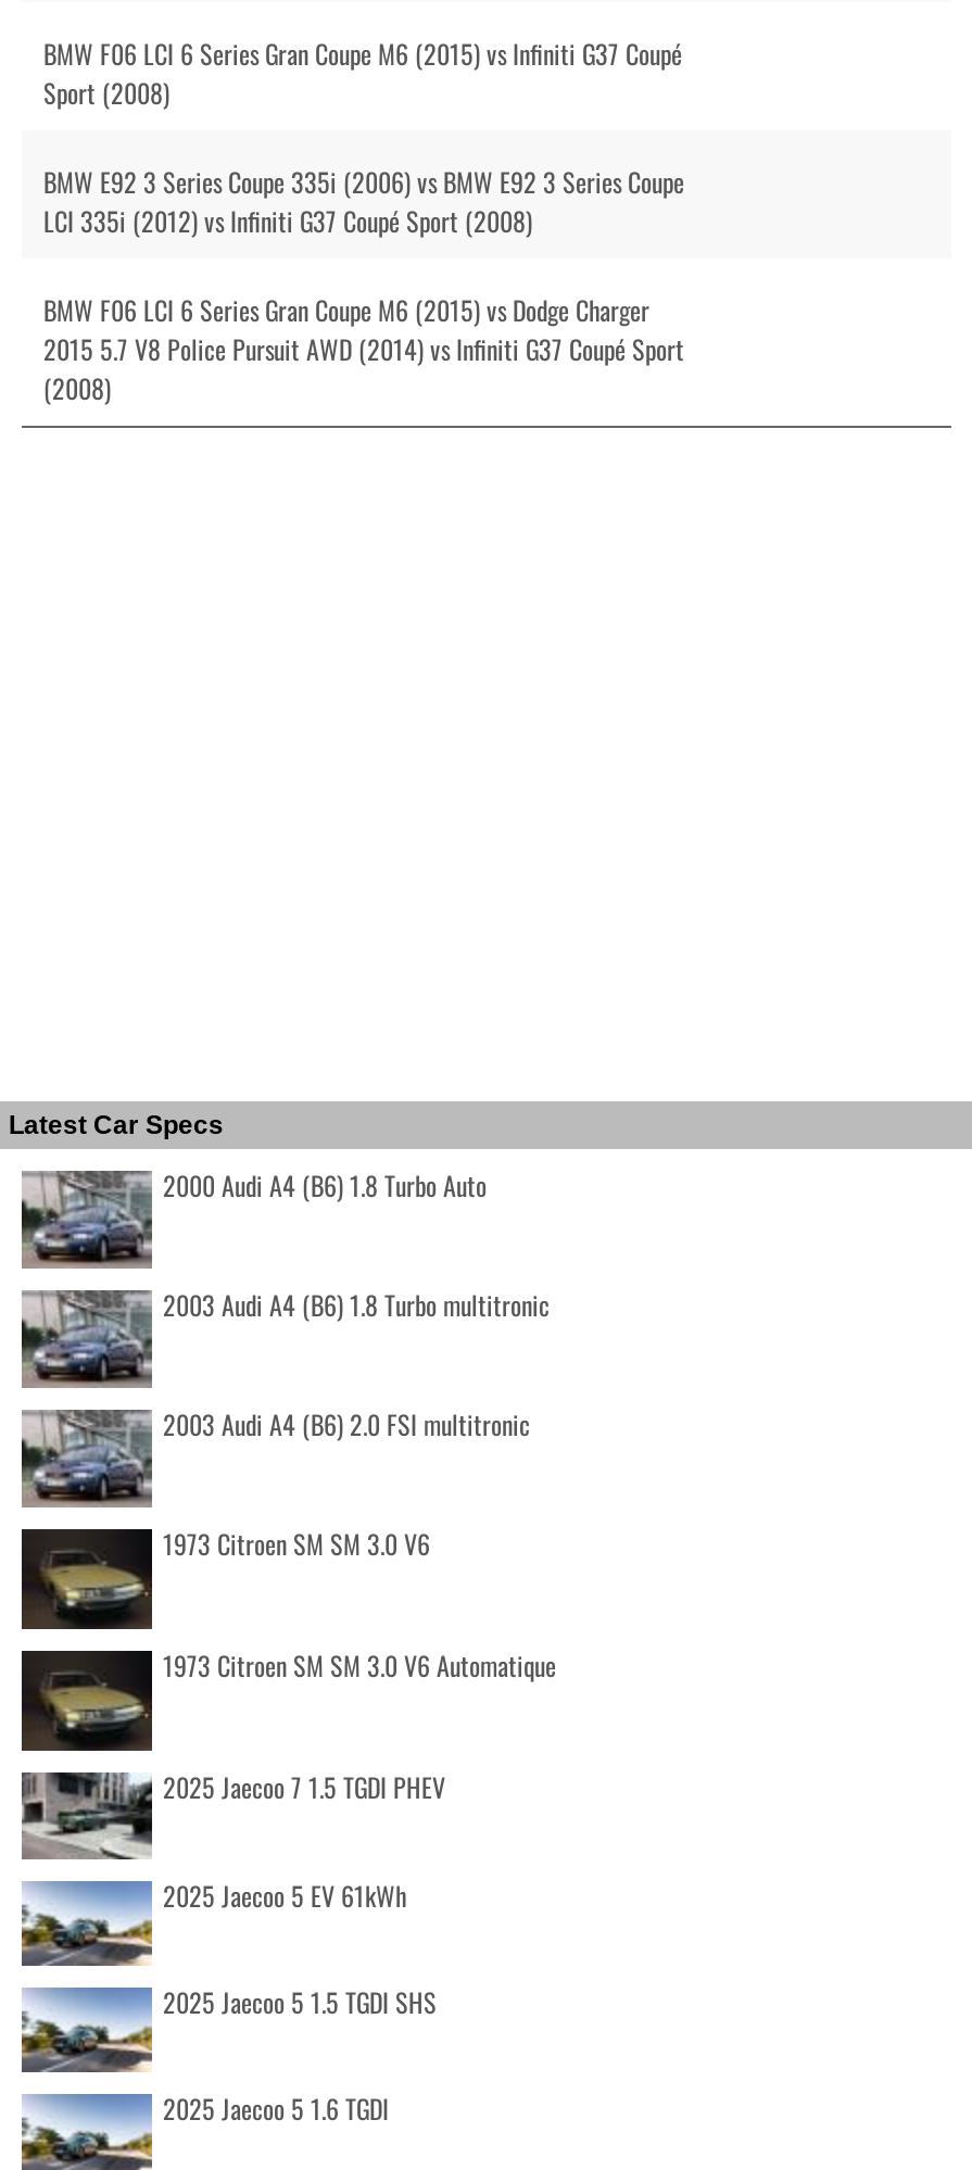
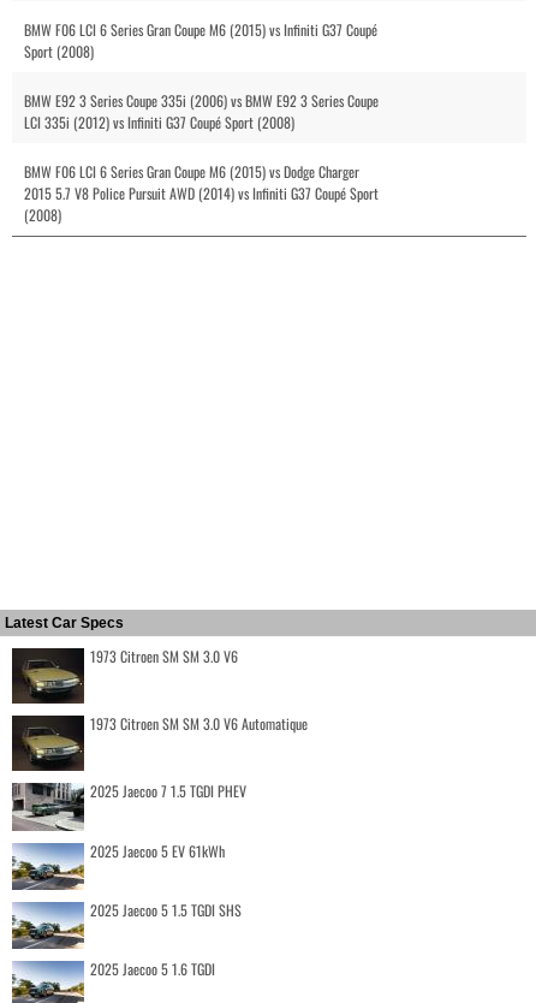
[20,1166,550,1442] [image] | 2000 Audi A4 (B6) 1.8 Turbo Auto | 2003 Audi A4 (B6) 1.8 Turbo multitronic | 2003 Audi A4 (B6) 2.0 FSI multitronic -> none
[20,1288,152,1390] [image] -> none
[22,1408,152,1505] [image] -> none

